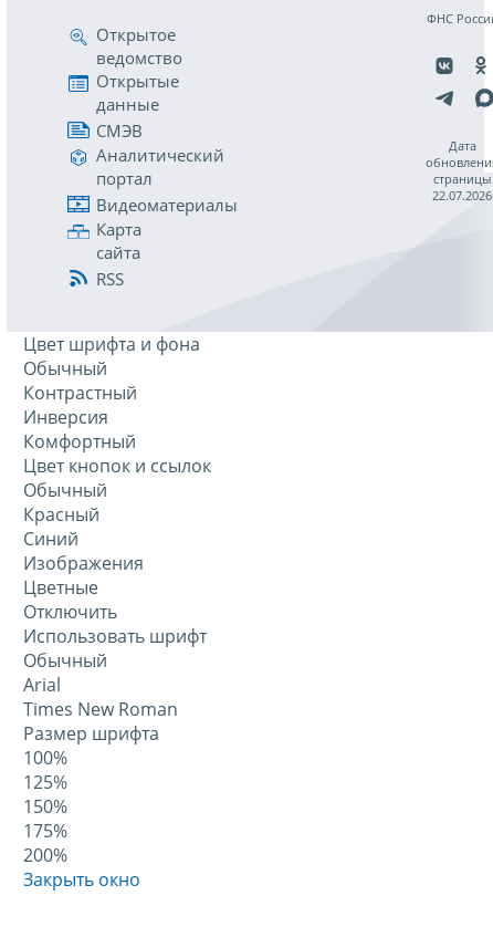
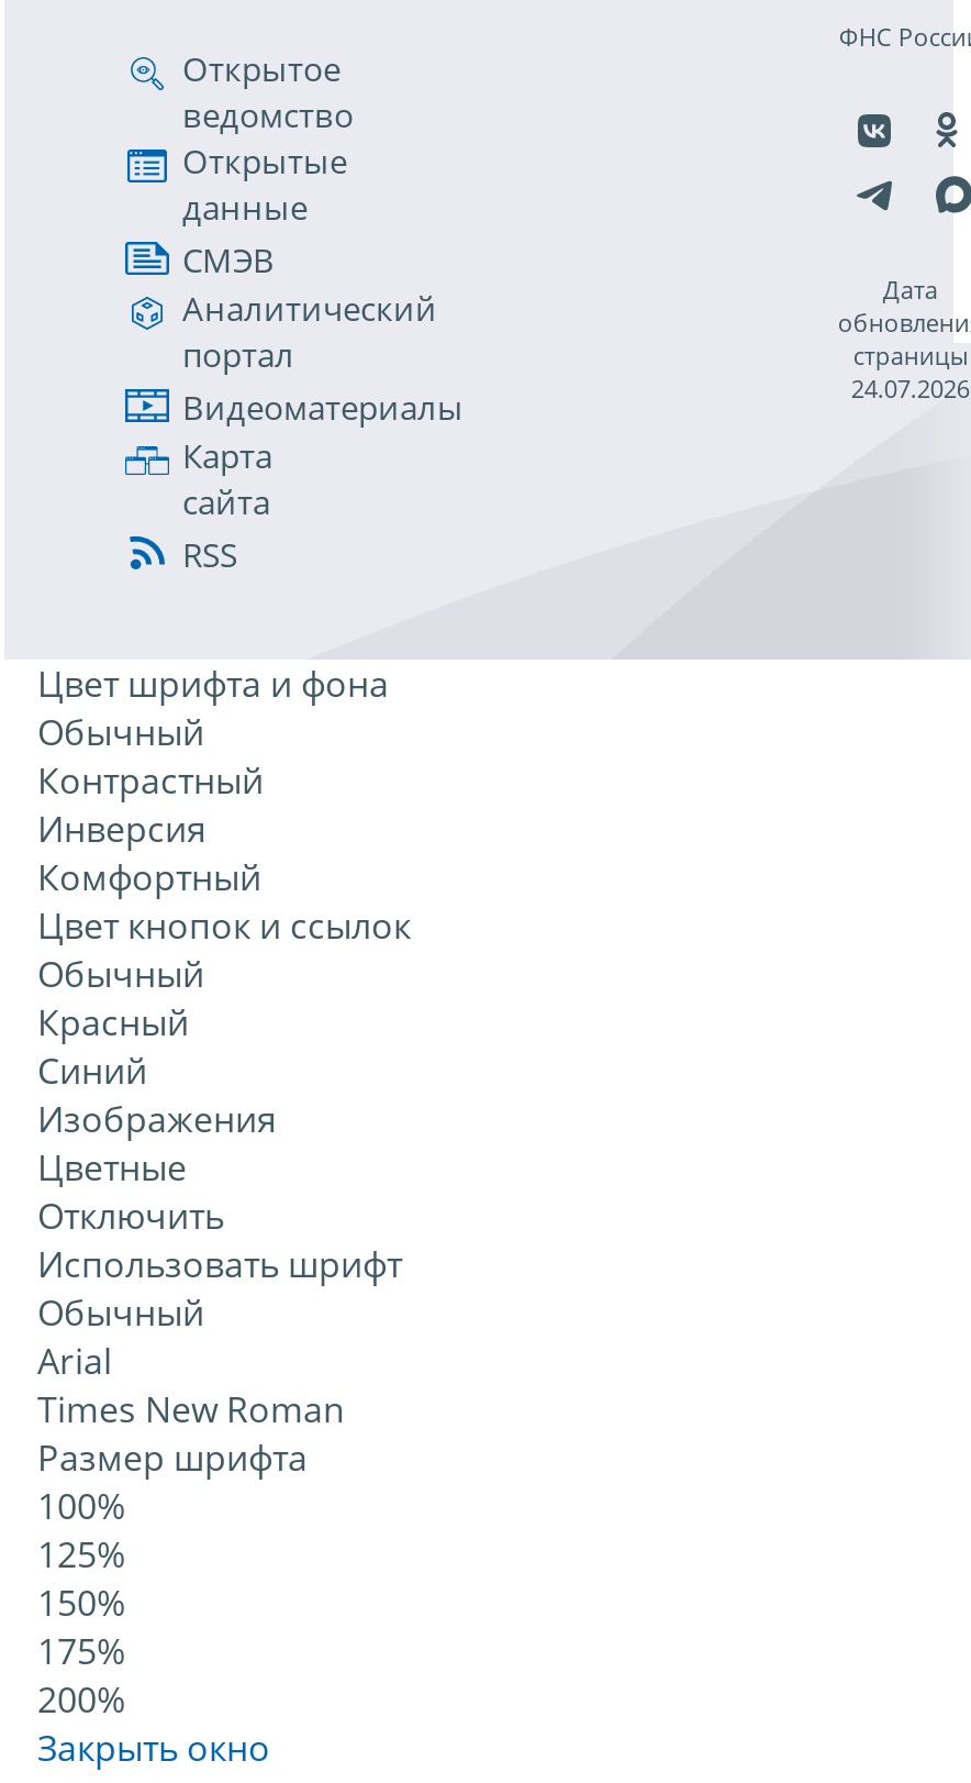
[433,187,492,204] 22.07.2026 -> [851,372,969,405] 24.07.2026

